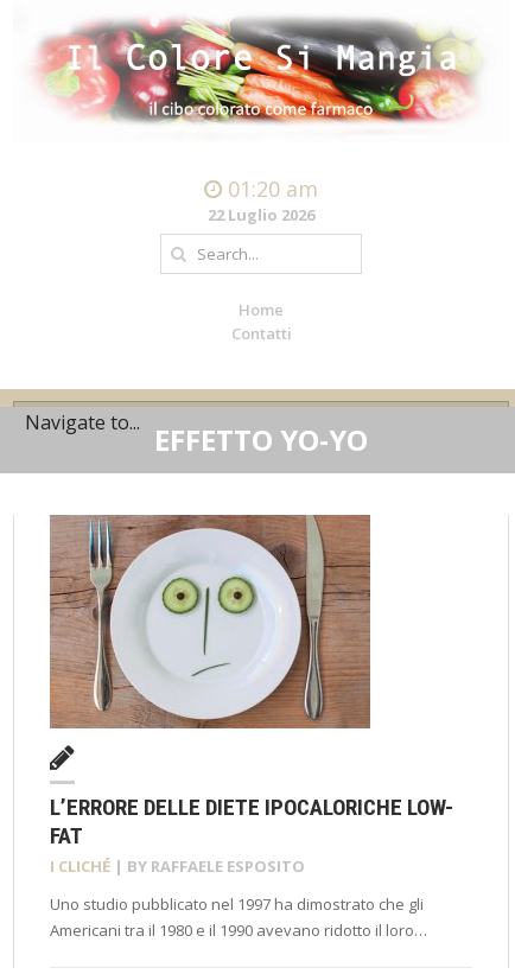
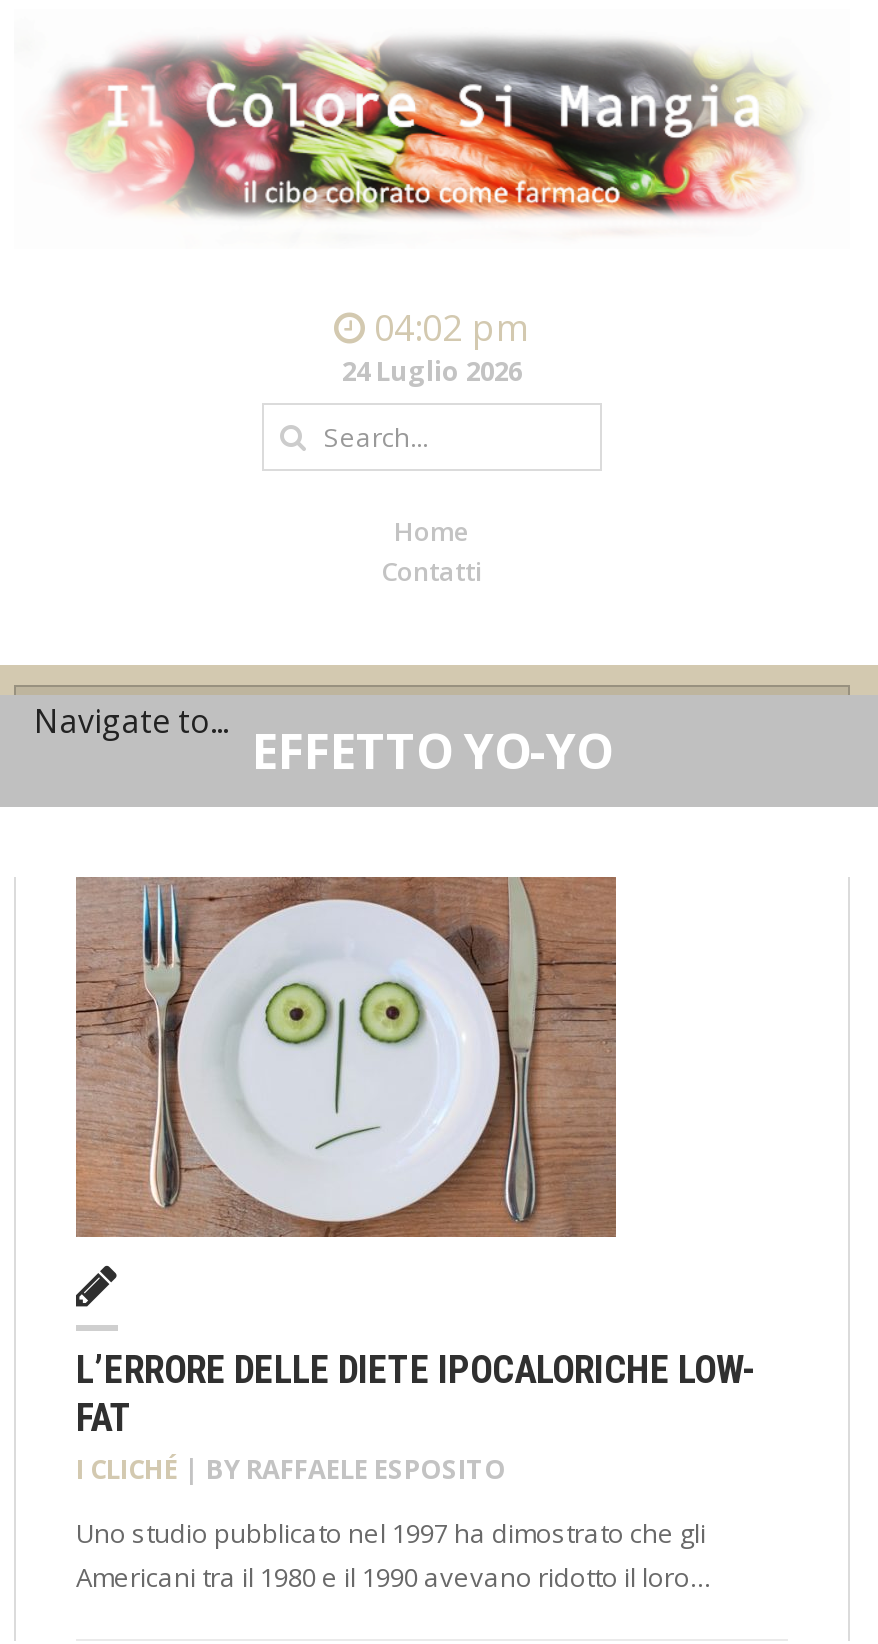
[208,175,318,226] 01:20 am | 22 Luglio 2026 -> [342,304,530,390] 04:02 pm | 24 Luglio 2026

